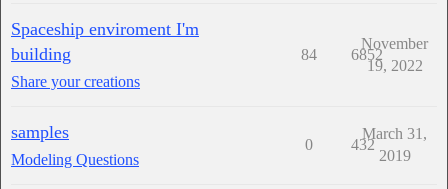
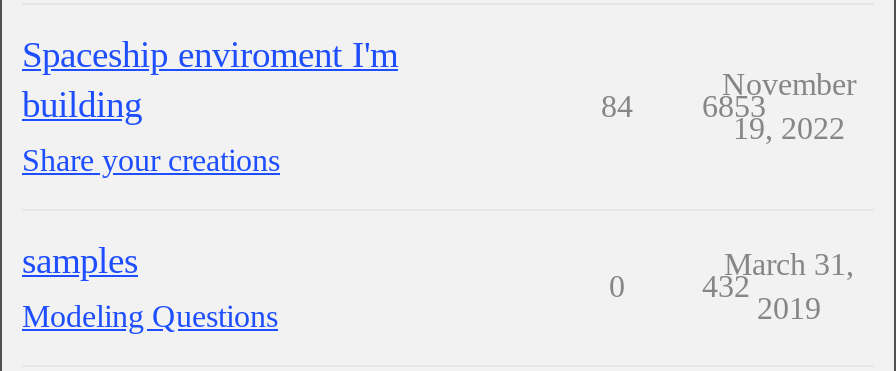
[351,46,383,63] 6852 -> [702,88,766,122] 6853

